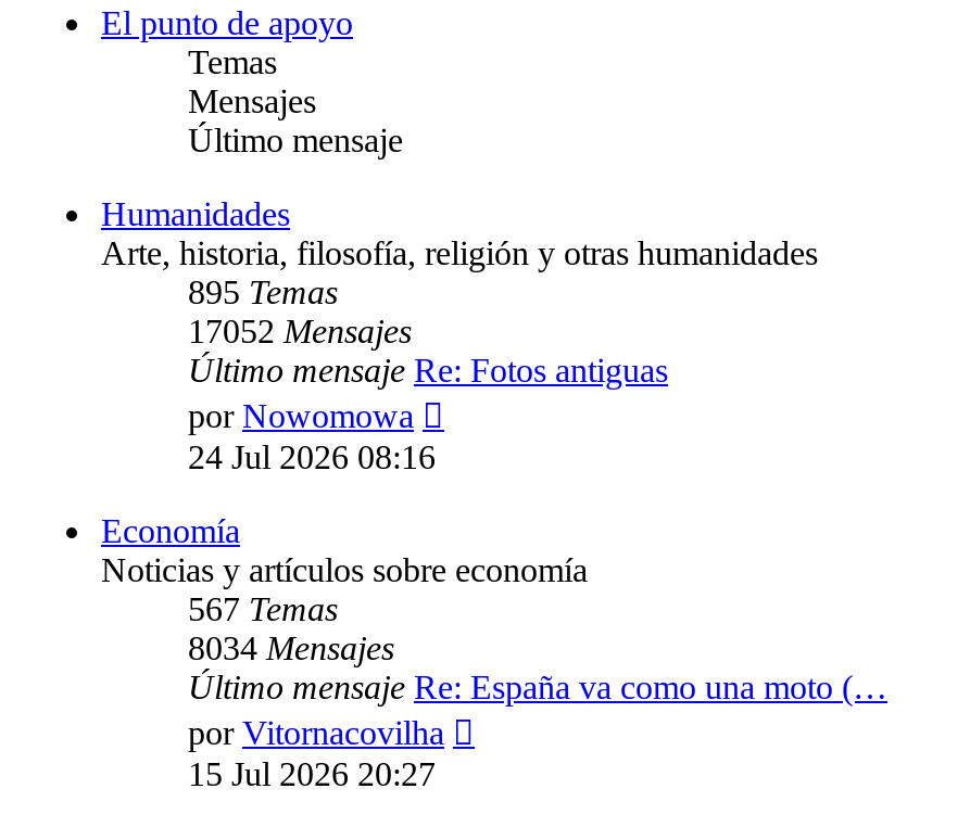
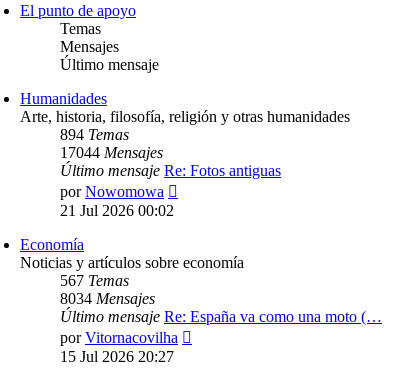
[188,275,338,311] 895 Temas -> [60,126,129,143] 894 Temas
[188,314,412,351] 17052 Mensajes -> [60,144,163,161] 17044 Mensajes
[188,440,436,476] 24 Jul 2026 08:16 -> [60,202,174,219] 21 Jul 2026 00:02

